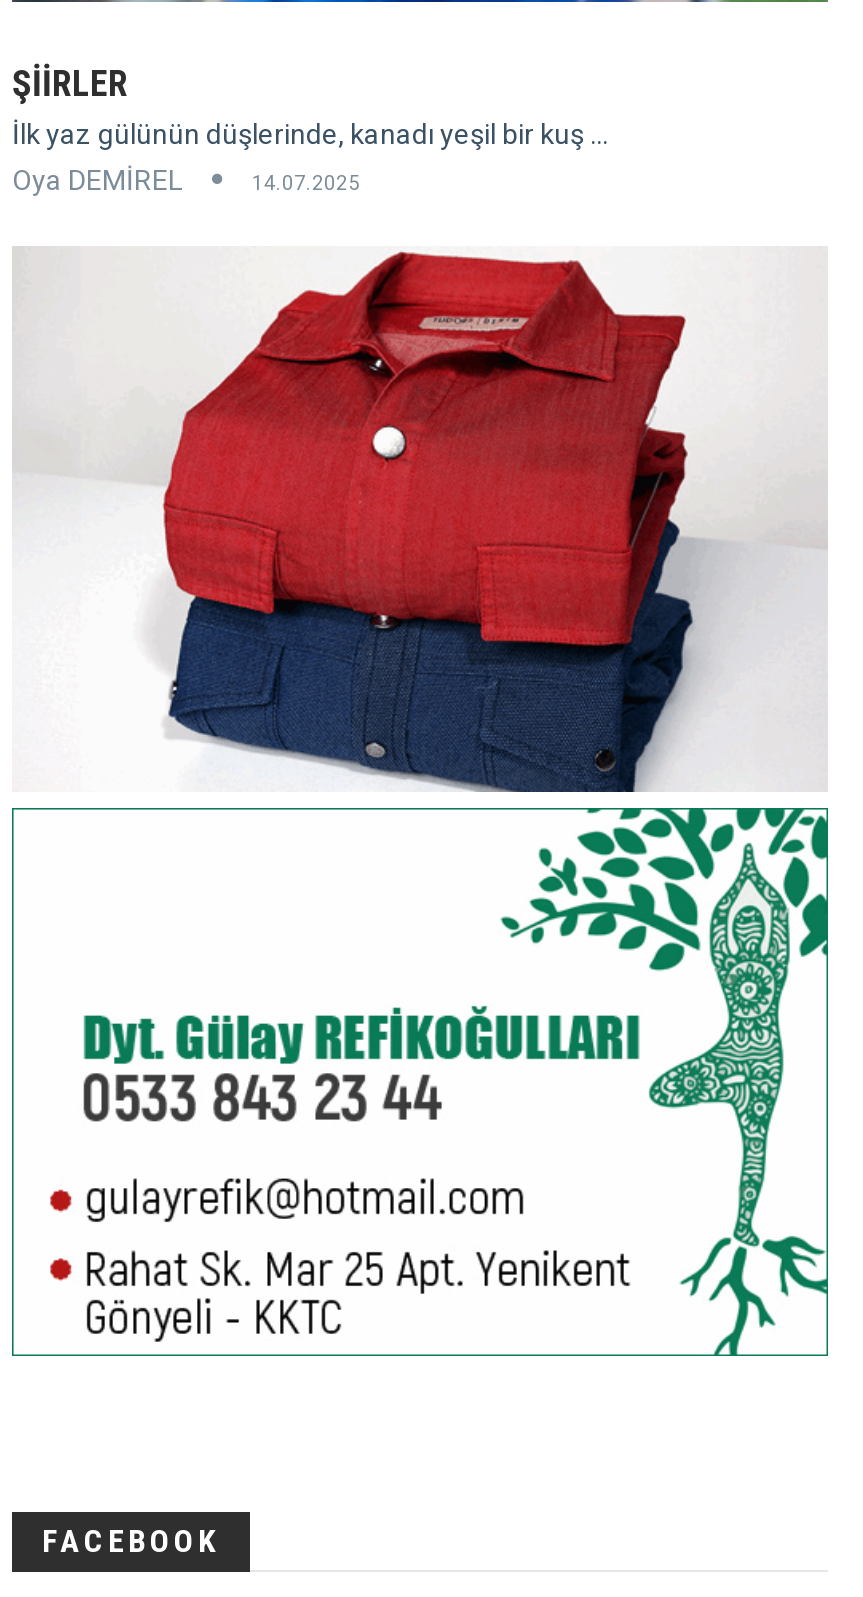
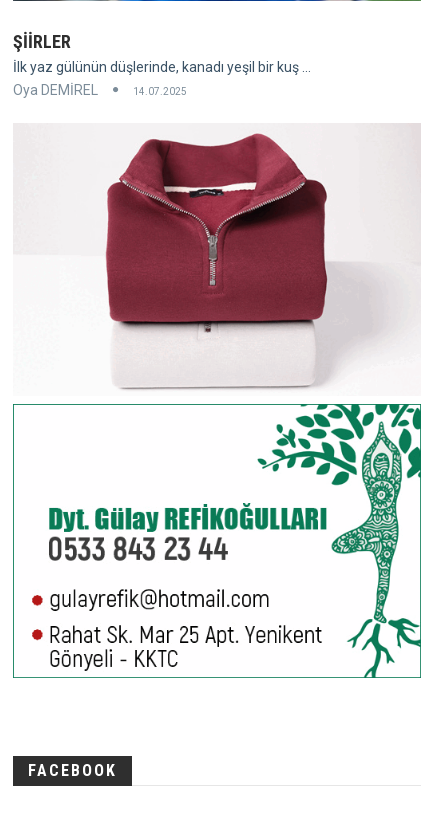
[150,250,708,794] [image] -> [79,126,360,396] [image]

